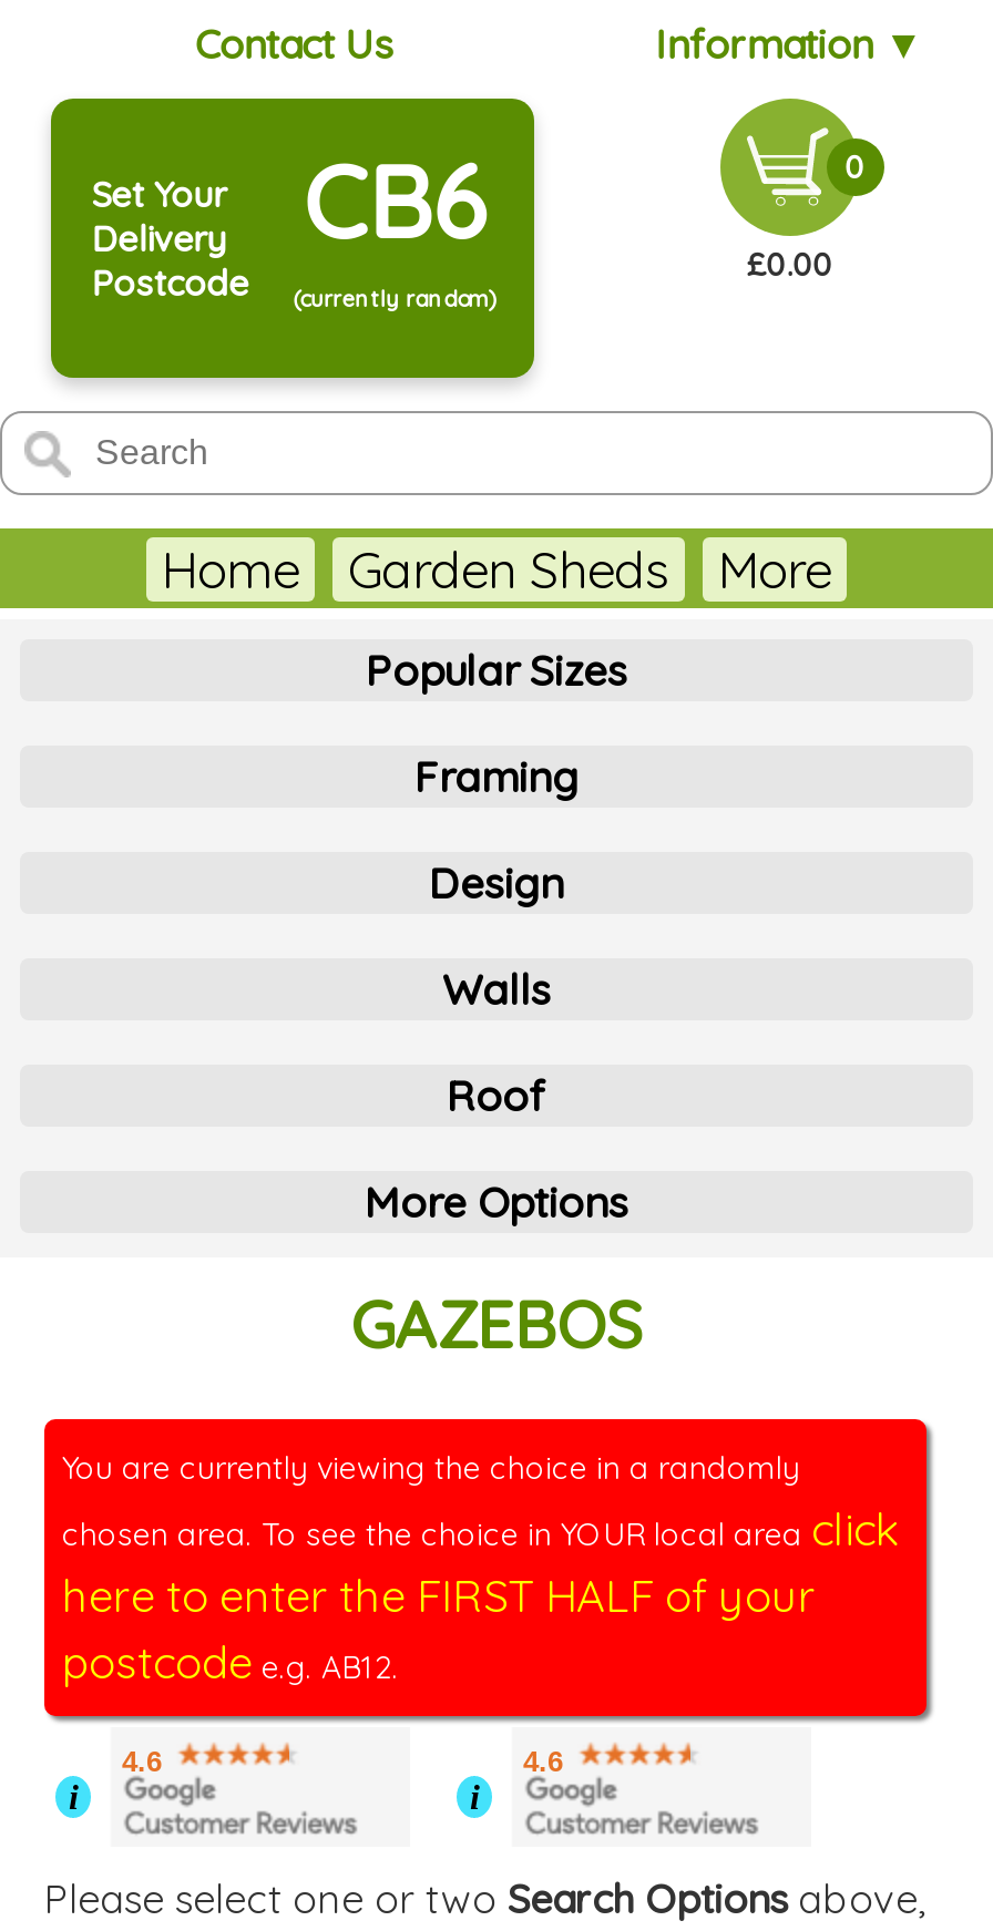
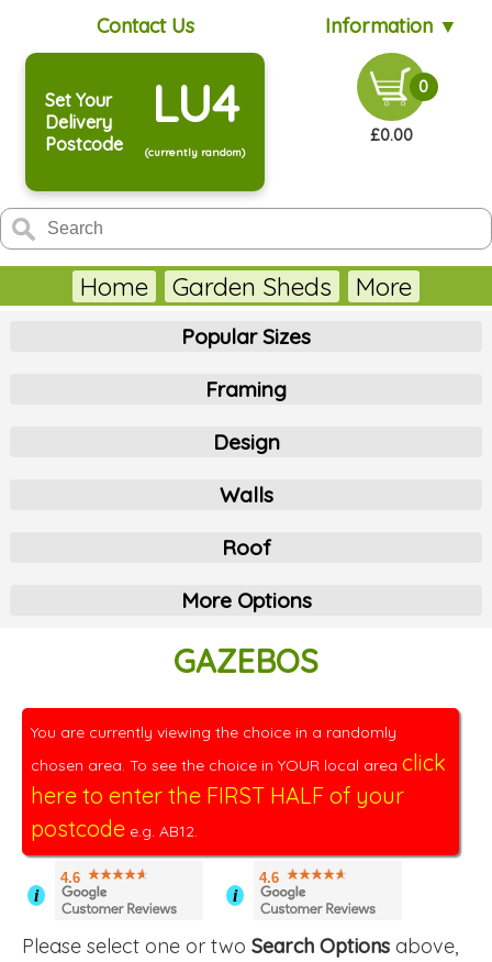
[91,138,485,263] Set Your Delivery CB6 -> [45,73,239,134] Set Your Delivery LU4

